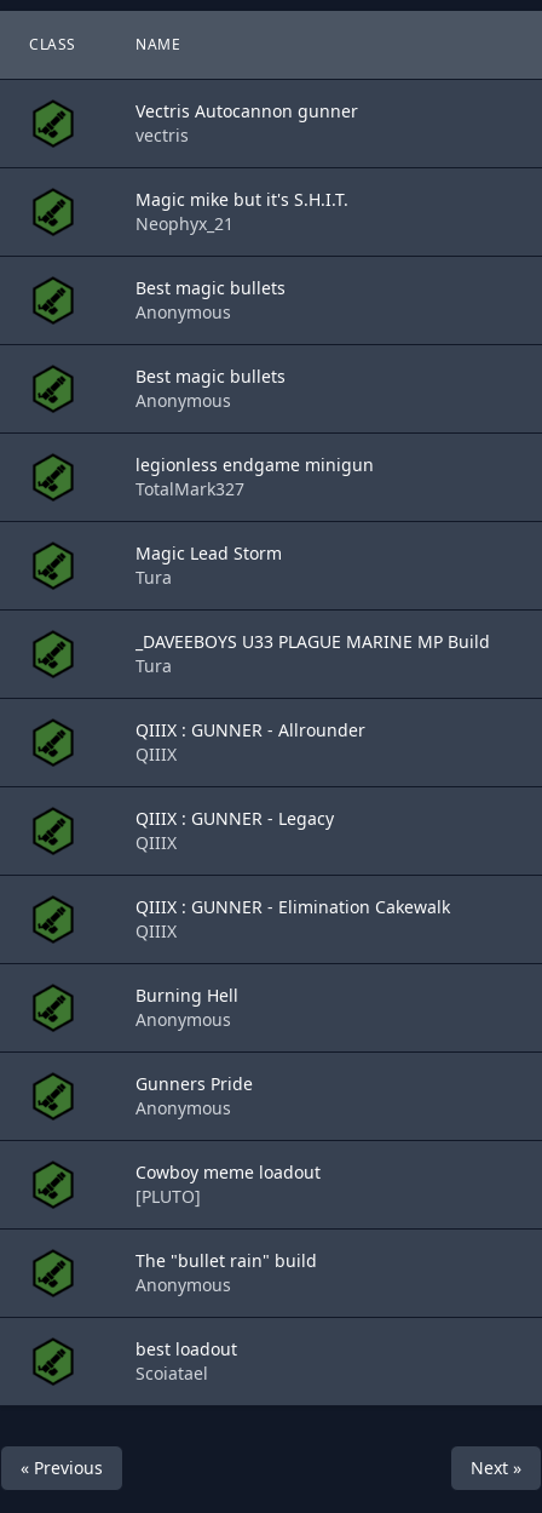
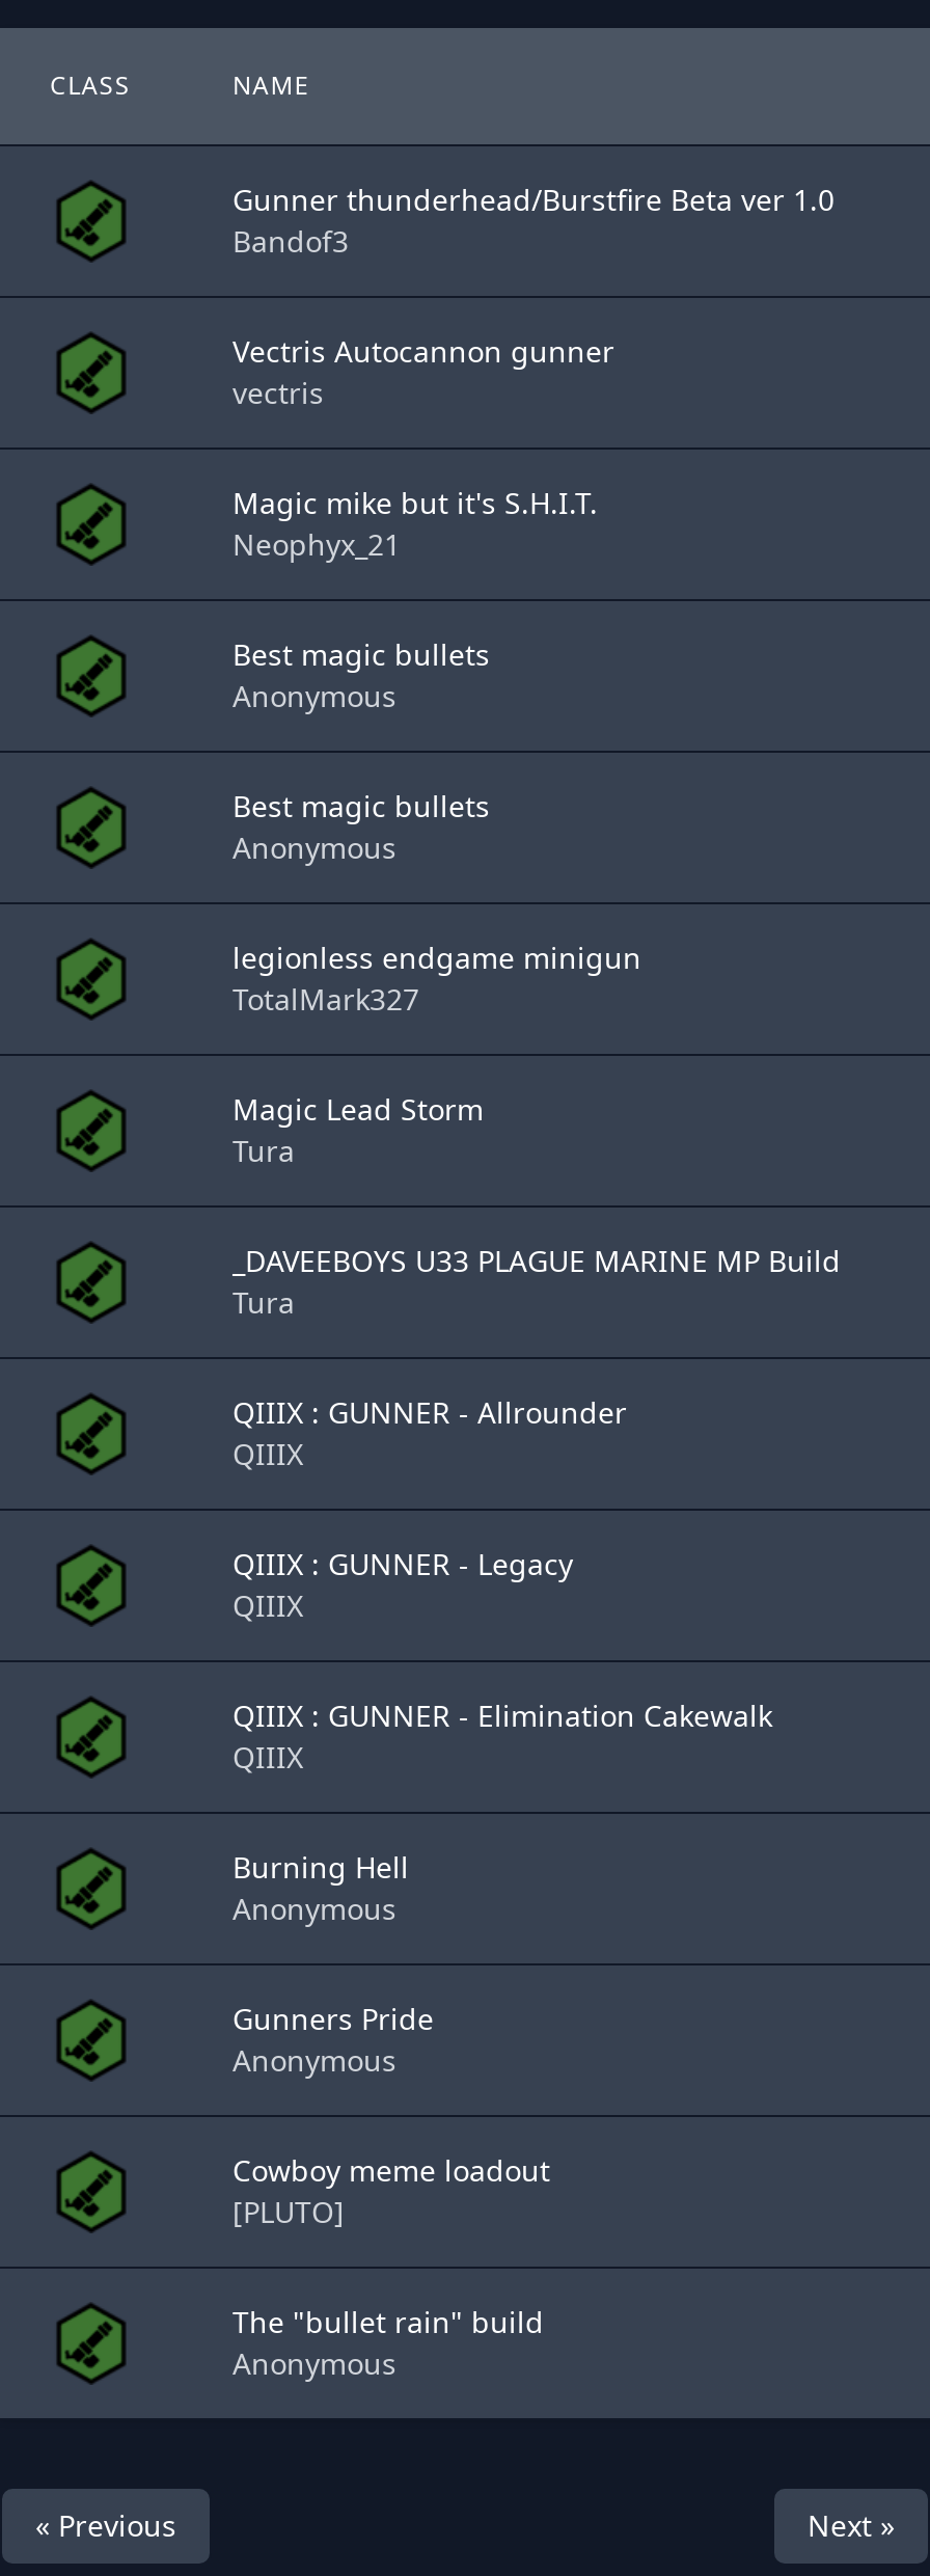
none -> [232,179,835,260] Gunner thunderhead/Burstfire Beta ver 1.0 | Bandof3
moved [135,99,490,1296] -> [232,330,841,2382]: Vectris Autocannon gunner | vectris | Magic mike but it's S.H.I.T. | ... | The "bullet rain" build | Anonymous
[135,1337,237,1384] best loadout | Scoiatael -> none

